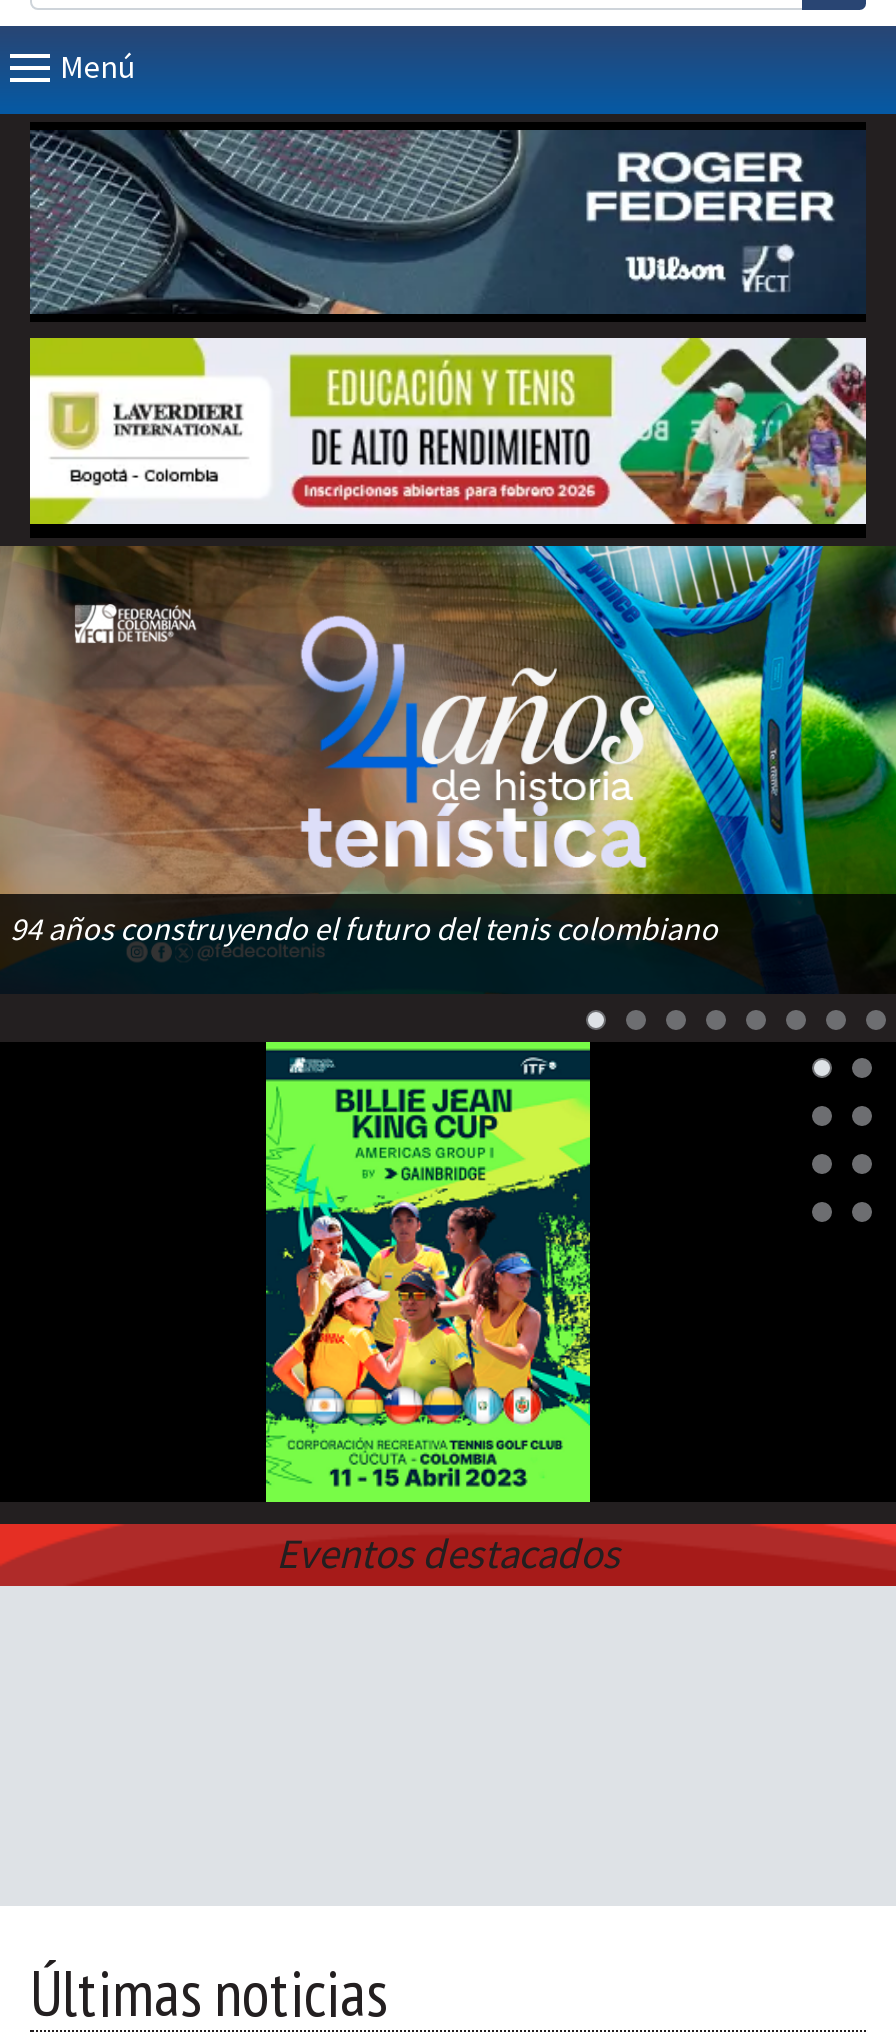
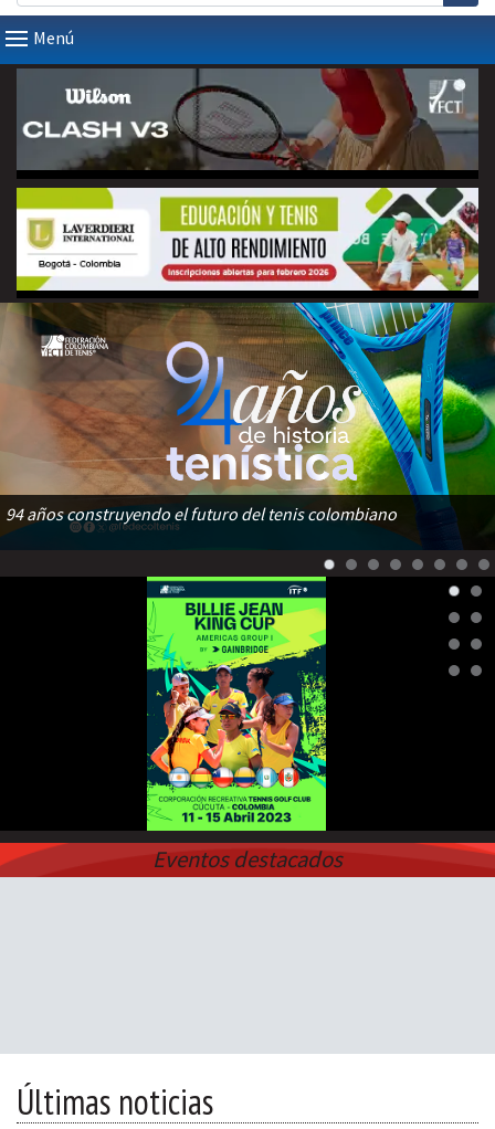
[30,122,866,316] [image] -> [17,67,478,175] [image]

